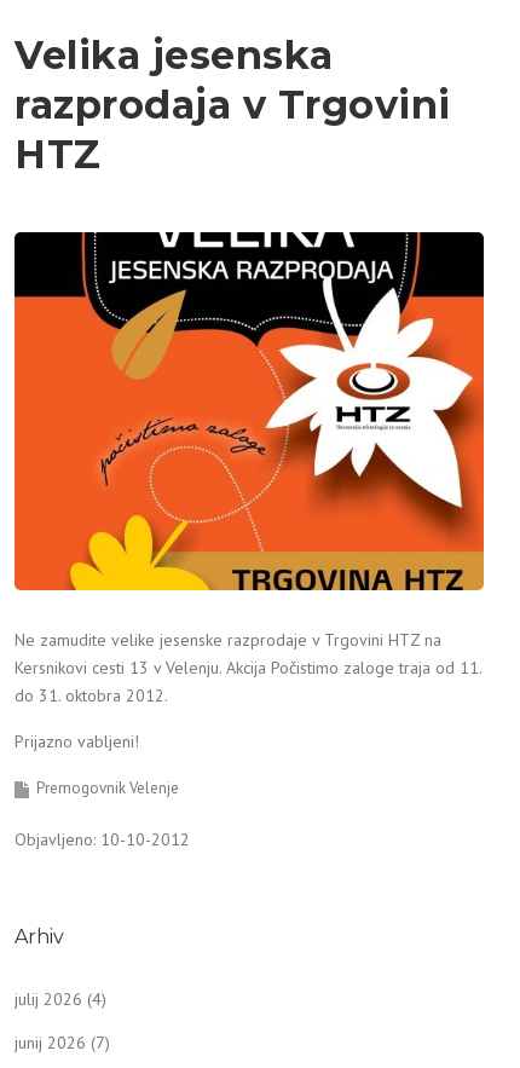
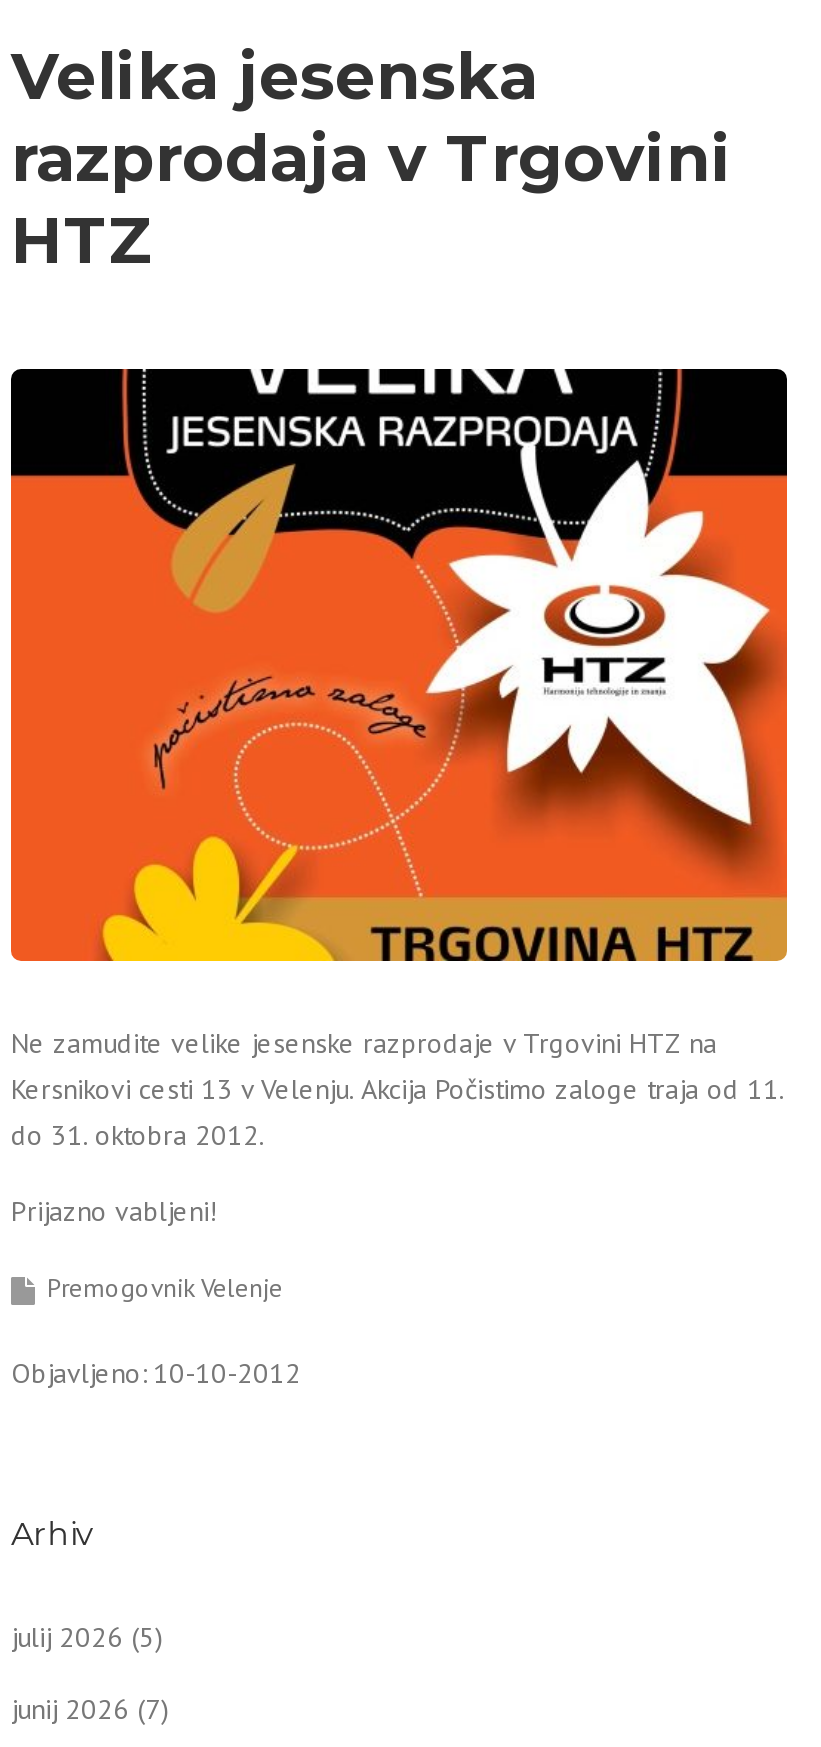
[15,988,106,1010] julij 2026 (4) -> [11,1619,163,1655] julij 2026 (5)

